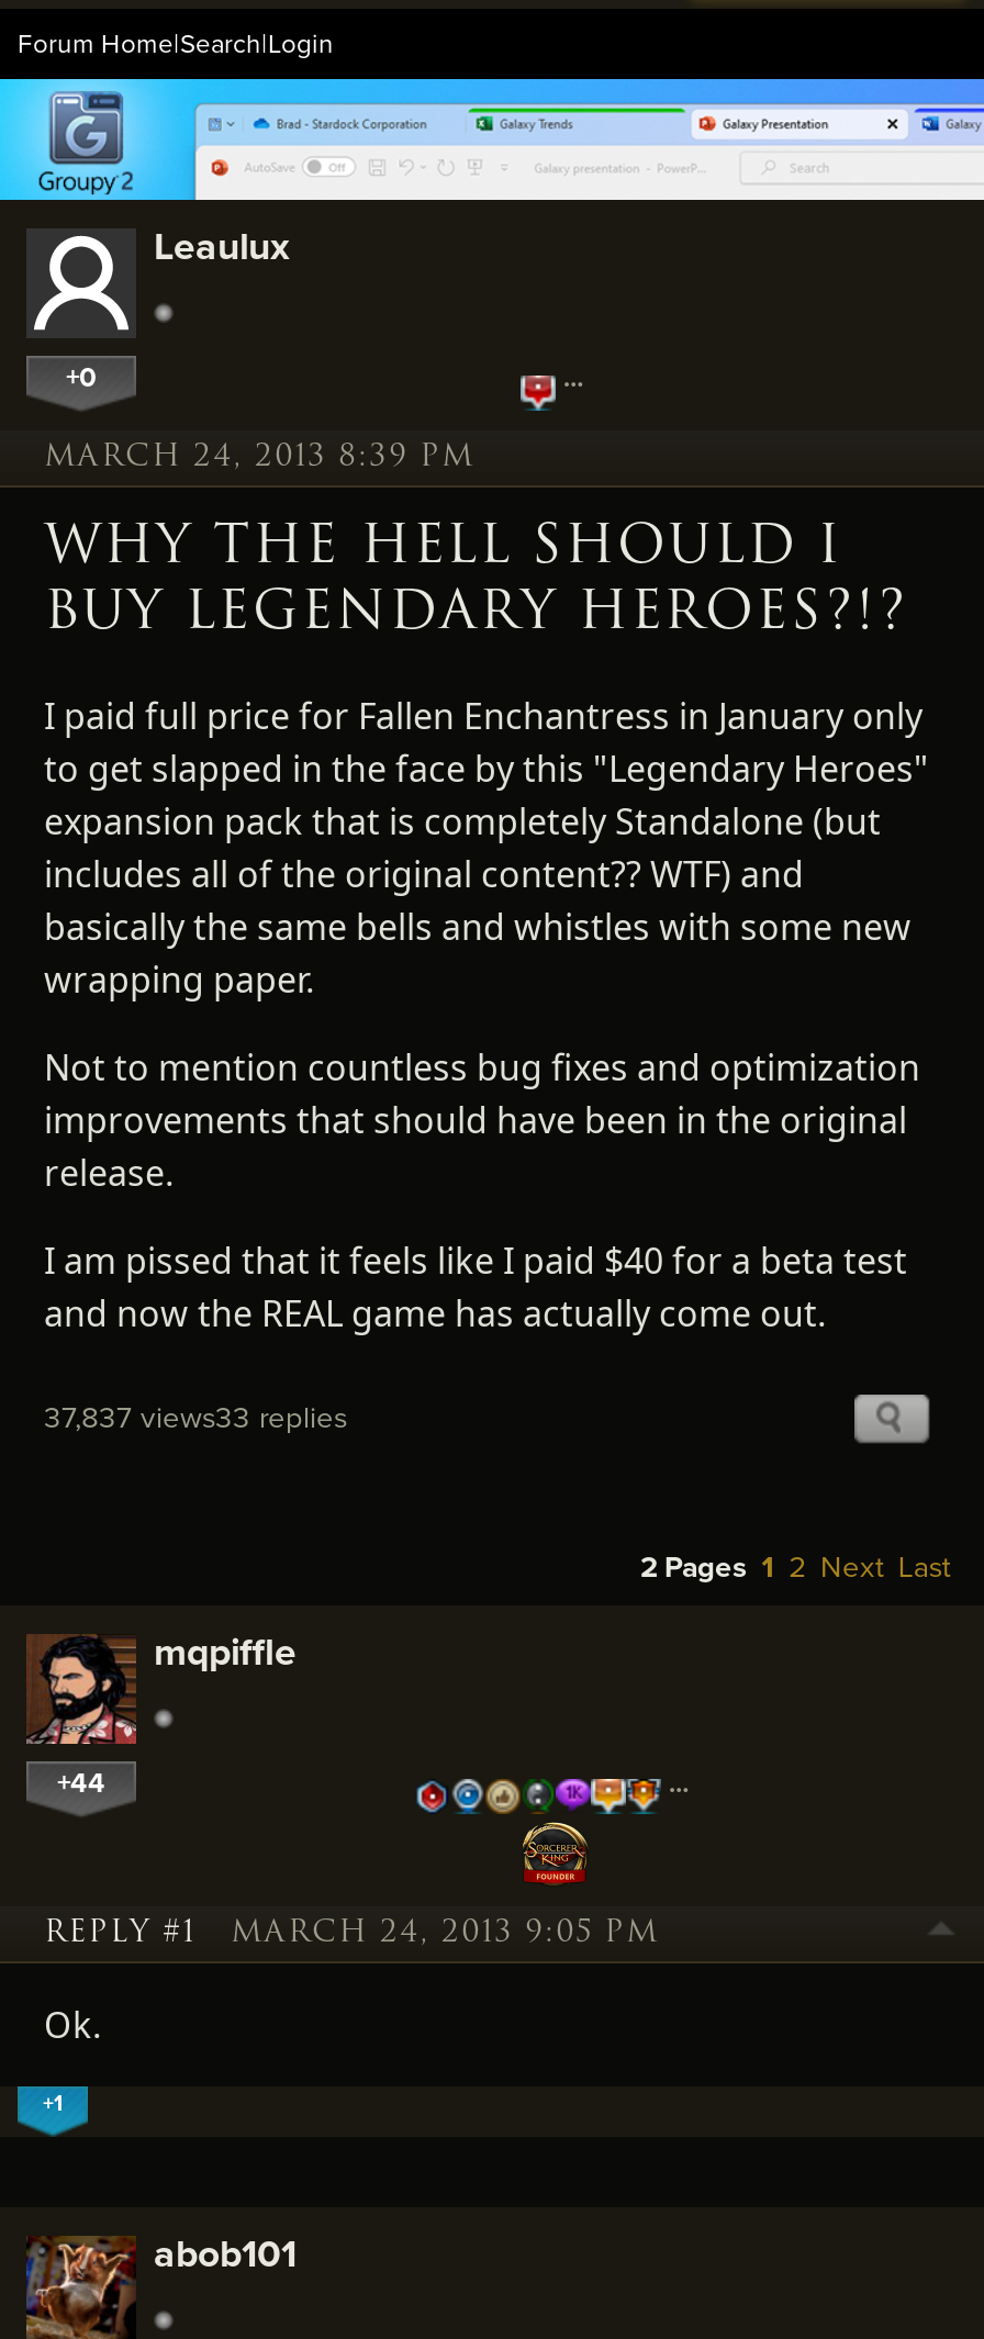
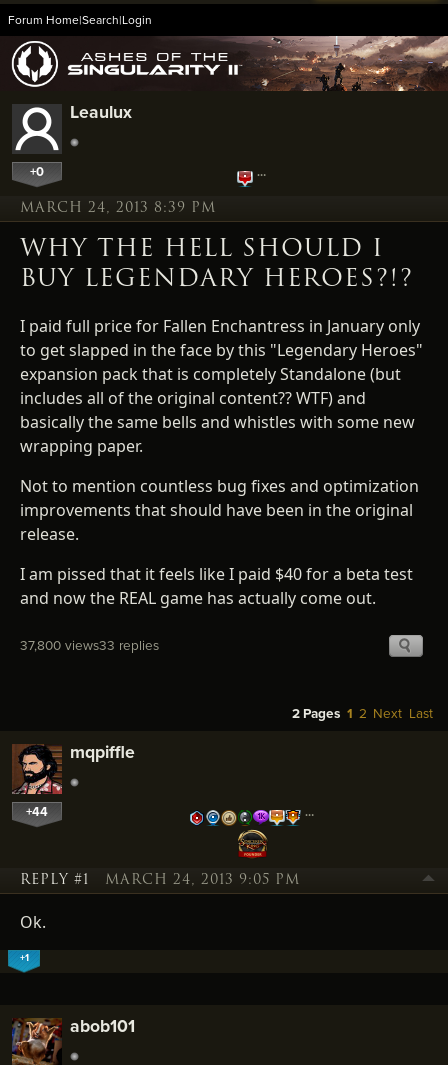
[7,77,977,202] [image] -> [3,35,445,92] [image]
[44,1394,347,1436] 37,837 views33 replies -> [20,635,159,654] 37,800 views33 replies

